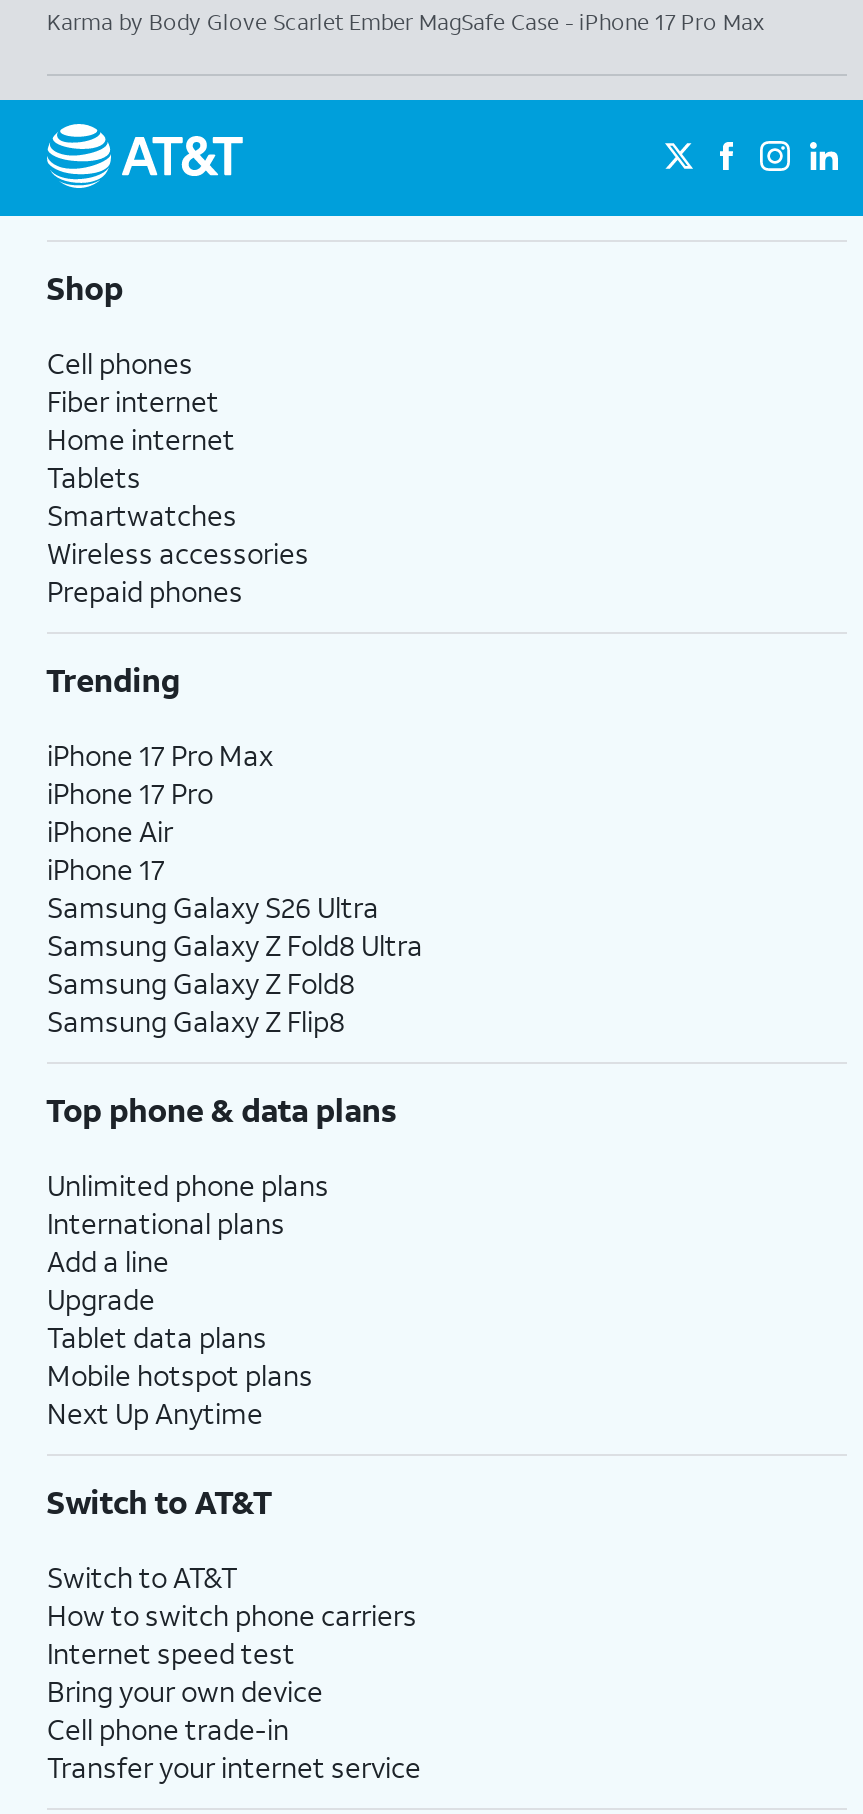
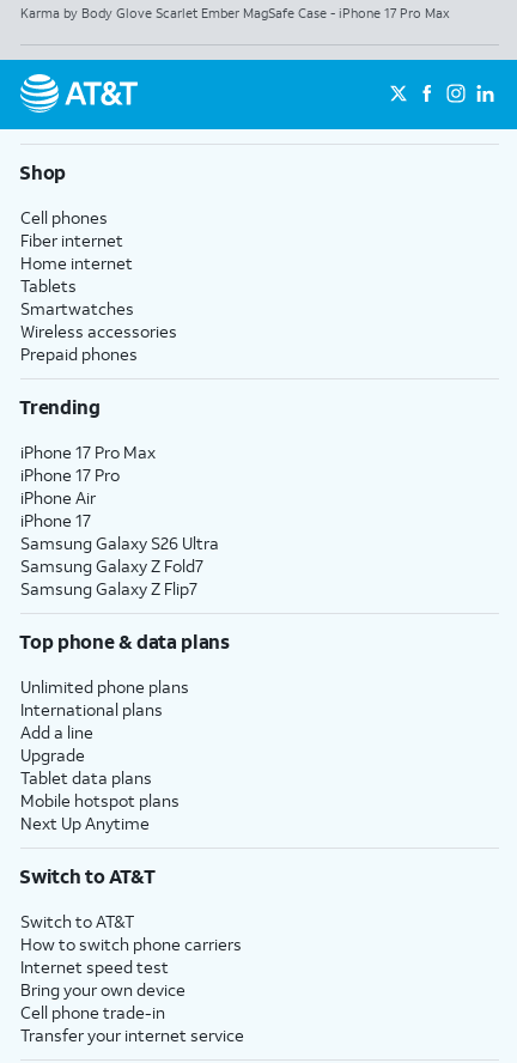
[47,926,423,1040] Samsung Galaxy Z Fold8 Ultra | Samsung Galaxy Z Fold8 | Samsung Galaxy Z Flip8 -> [20,554,203,600] Samsung Galaxy Z Fold7 | Samsung Galaxy Z Flip7

